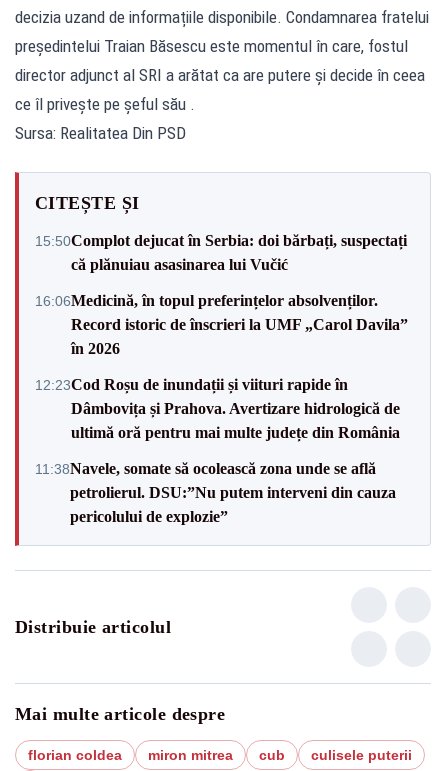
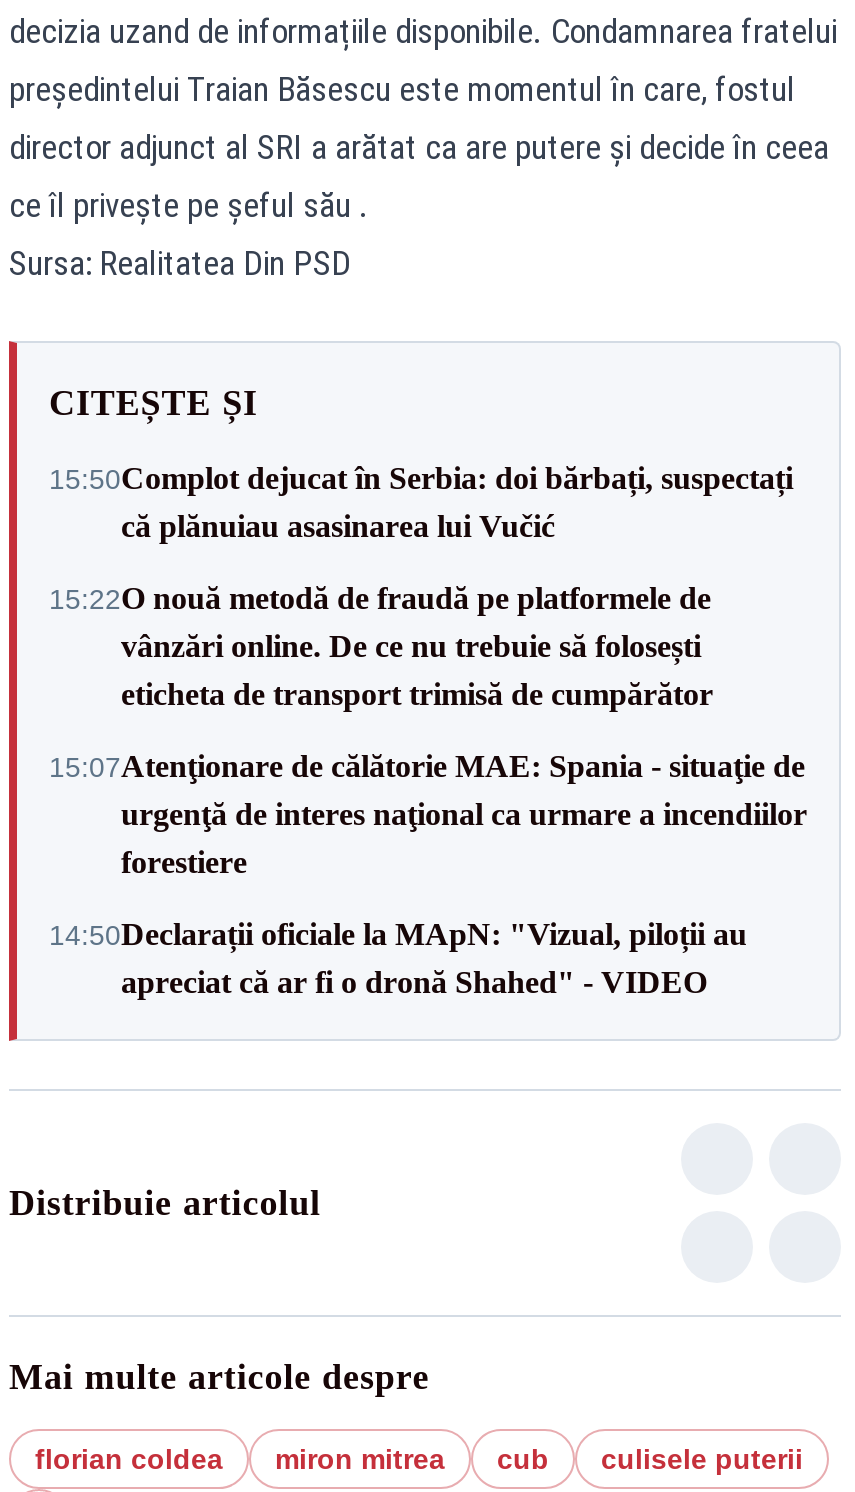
[35,291,408,356] 16:06Medicină, în topul preferințelor absolvenților. | Record istoric de înscrieri la UMF „Carol Davila” | în 2026 -> [49,581,713,711] 15:22O nouă metodă de fraudă pe platformele de | vânzări online. De ce nu trebuie să folosești | eticheta de transport trimisă de cumpărător
[35,375,400,440] 12:23Cod Roșu de inundații și viituri rapide în | Dâmbovița și Prahova. Avertizare hidrologică de | ultimă oră pentru mai multe județe din România -> [49,749,807,879] 15:07Atenţionare de călătorie MAE: Spania - situaţie de | urgenţă de interes naţional ca urmare a incendiilor | forestiere
[35,459,396,524] 11:38Navele, somate să ocolească zona unde se află | petrolierul. DSU:”Nu putem interveni din cauza | pericolului de explozie” -> [49,917,747,999] 14:50Declarații oficiale la MApN: "Vizual, piloții au | apreciat că ar fi o dronă Shahed" - VIDEO

